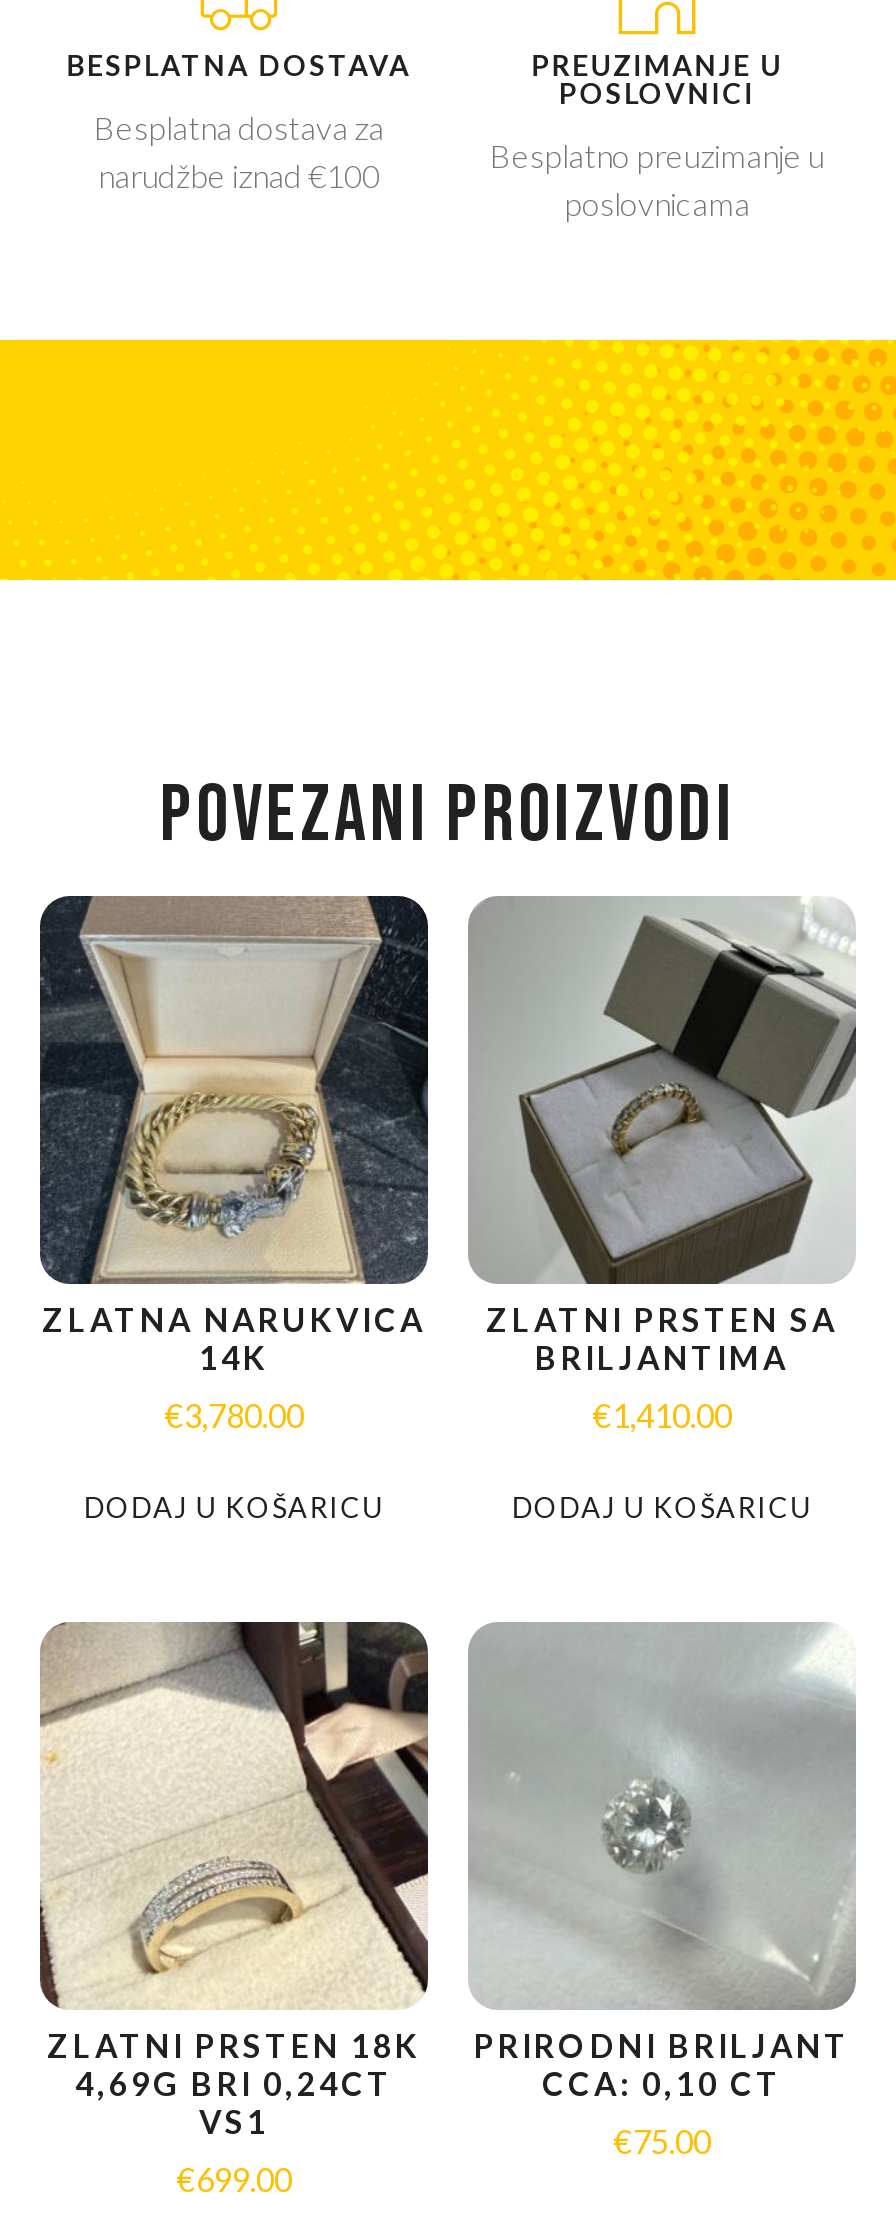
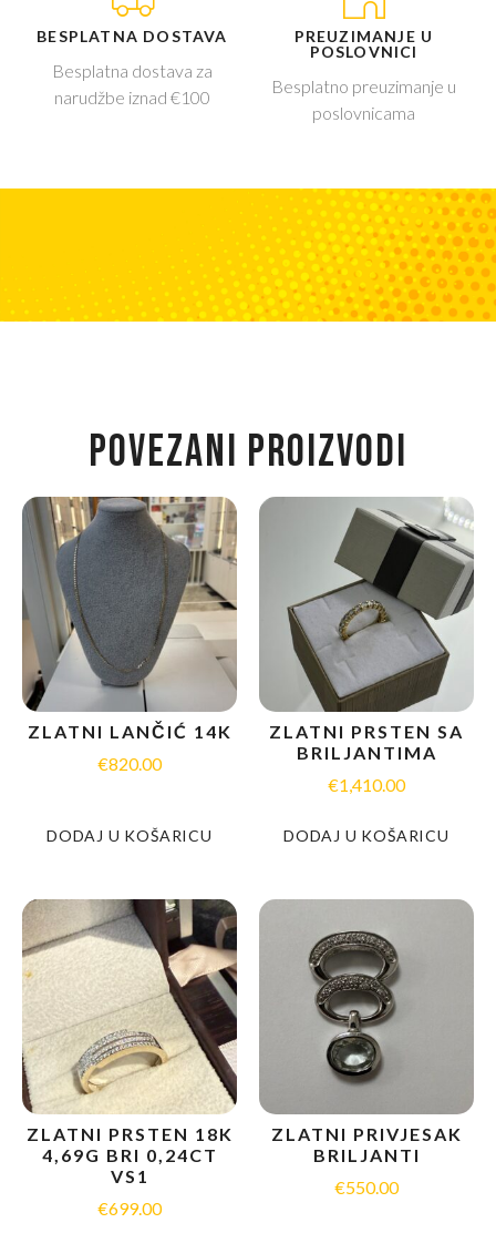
[38,894,430,1377] [image] | ZLATNA NARUKVICA | 14K -> [21,497,238,742] [image] | ZLATNI LANČIĆ 14K
[164,1397,304,1435] €3,780.00 -> [97,753,162,774] €820.00
[472,1626,854,2103] [image] | PRIRODNI BRILJANT | CCA: 0,10 CT -> [260,900,474,1166] [image] | ZLATNI PRIVJESAK | BRILJANTI
[613,2123,711,2161] €75.00 -> [334,1177,399,1198] €550.00

